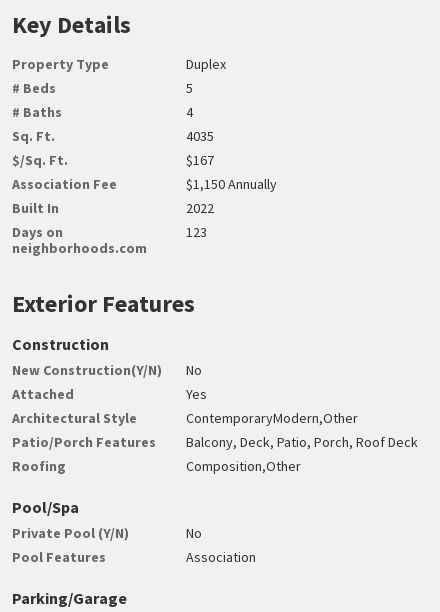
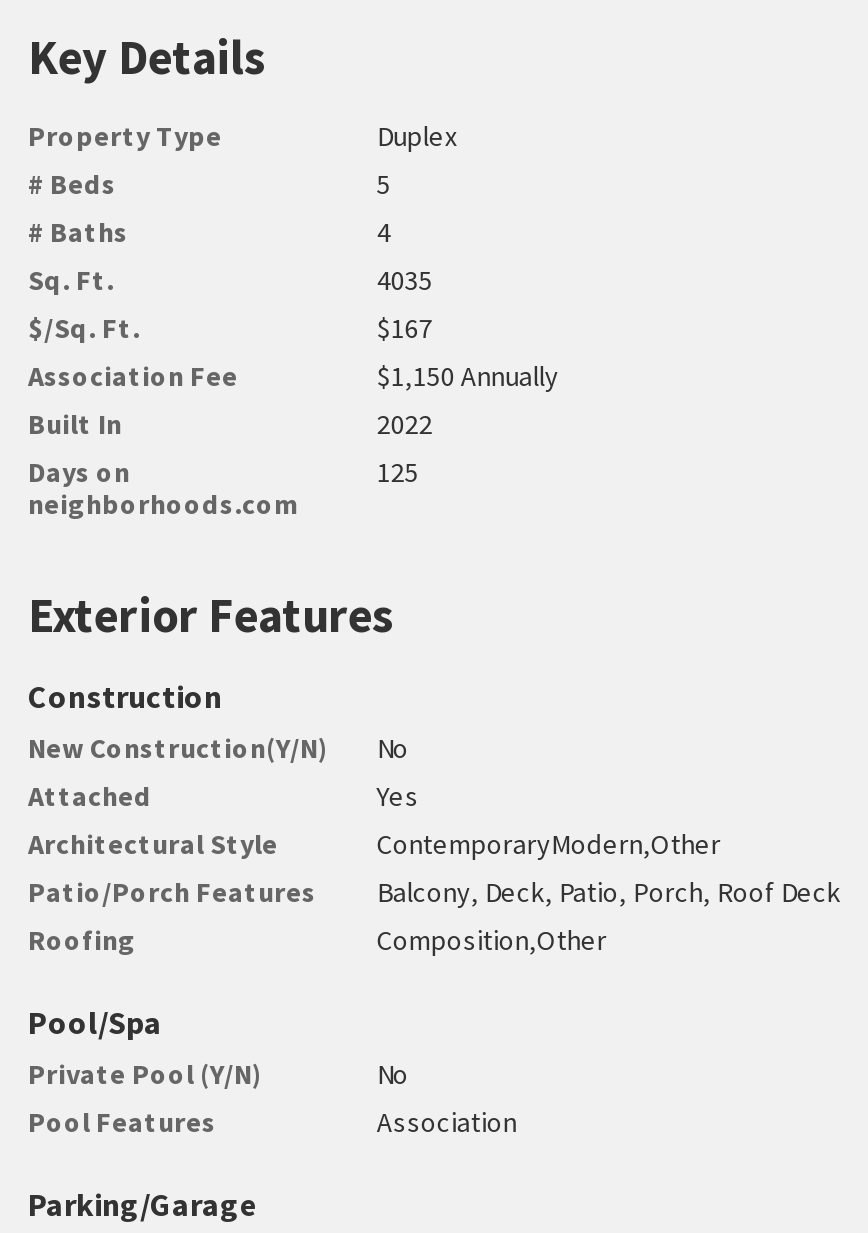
[186,223,207,241] 123 -> [377,454,419,490] 125

